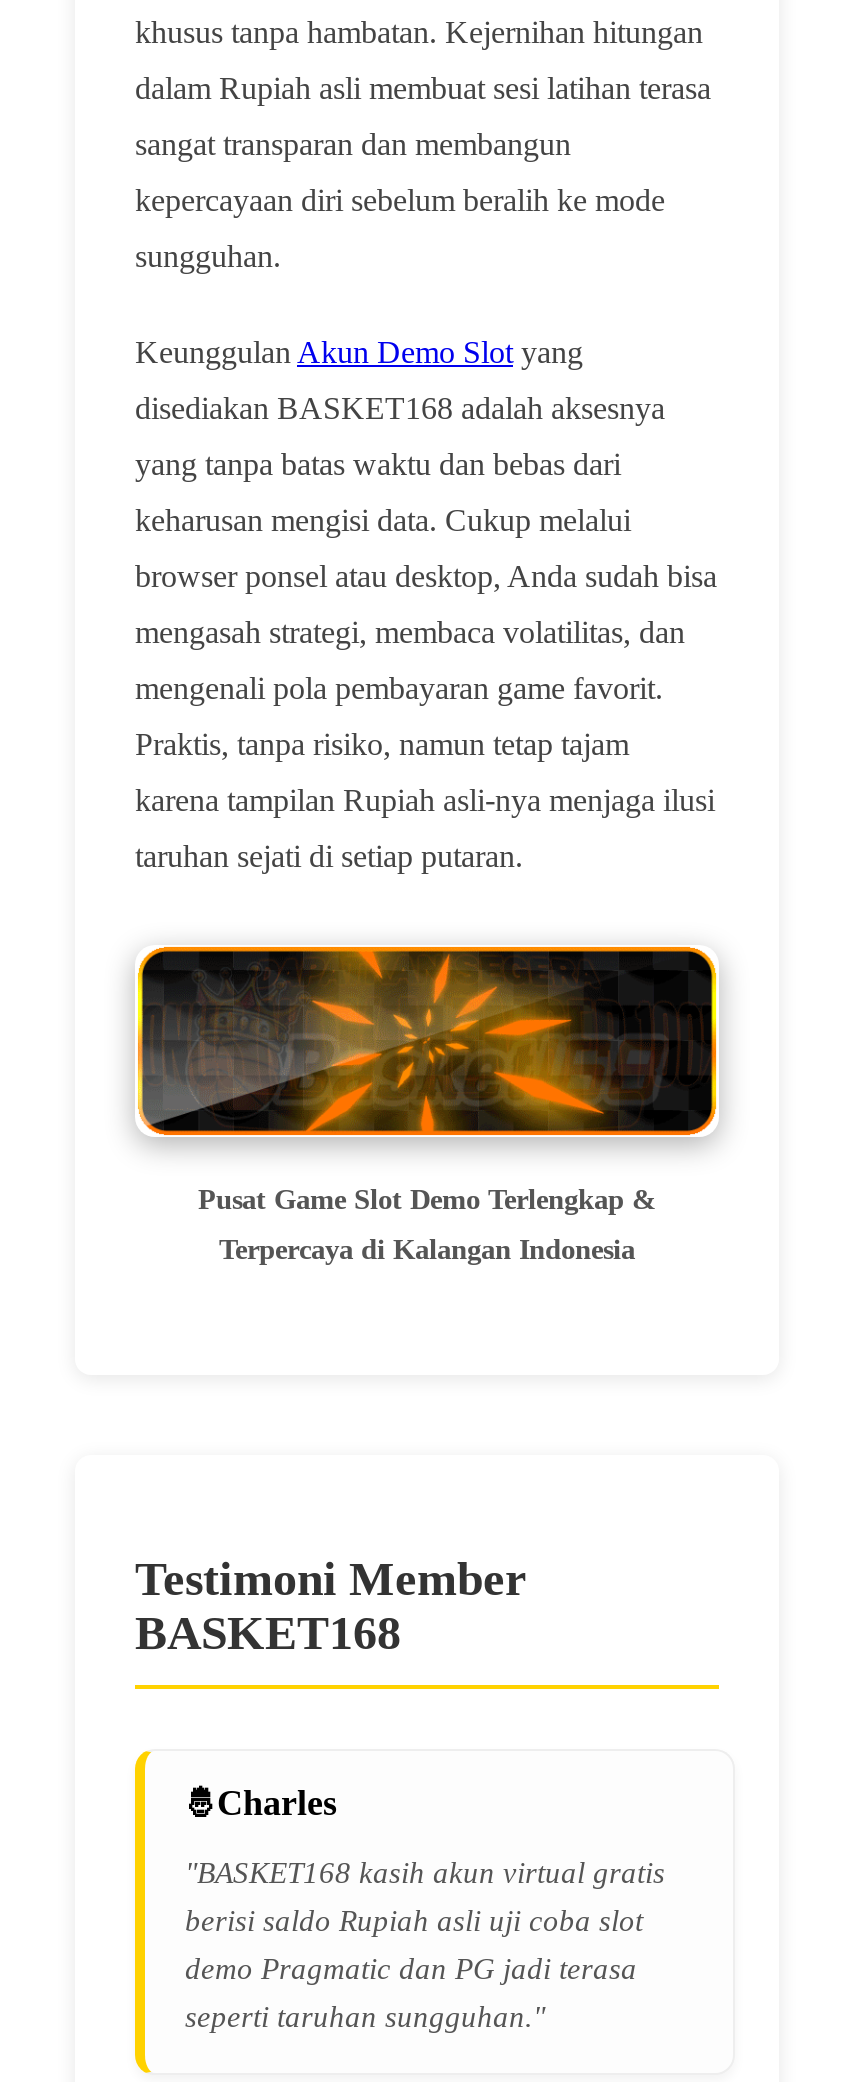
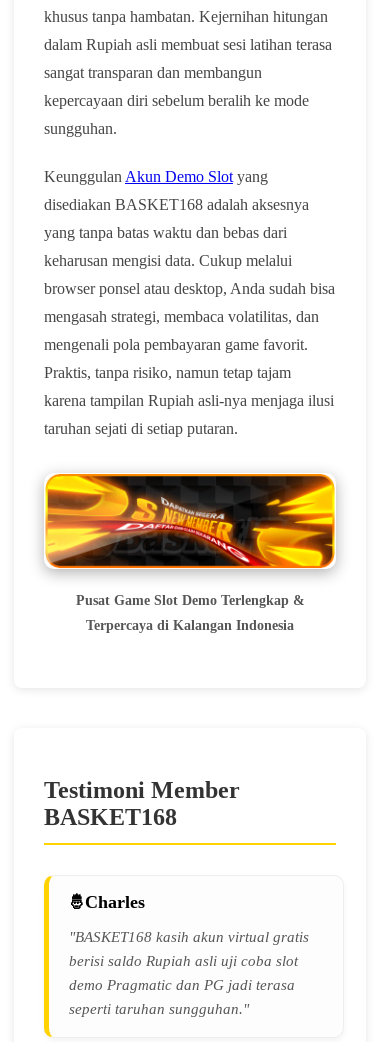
[139,949,715,1133] [image] -> [46,475,334,567] [image]

